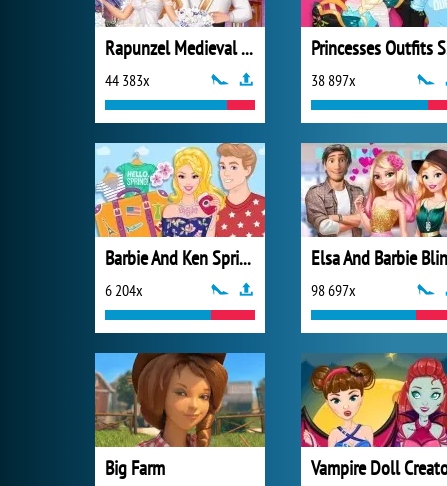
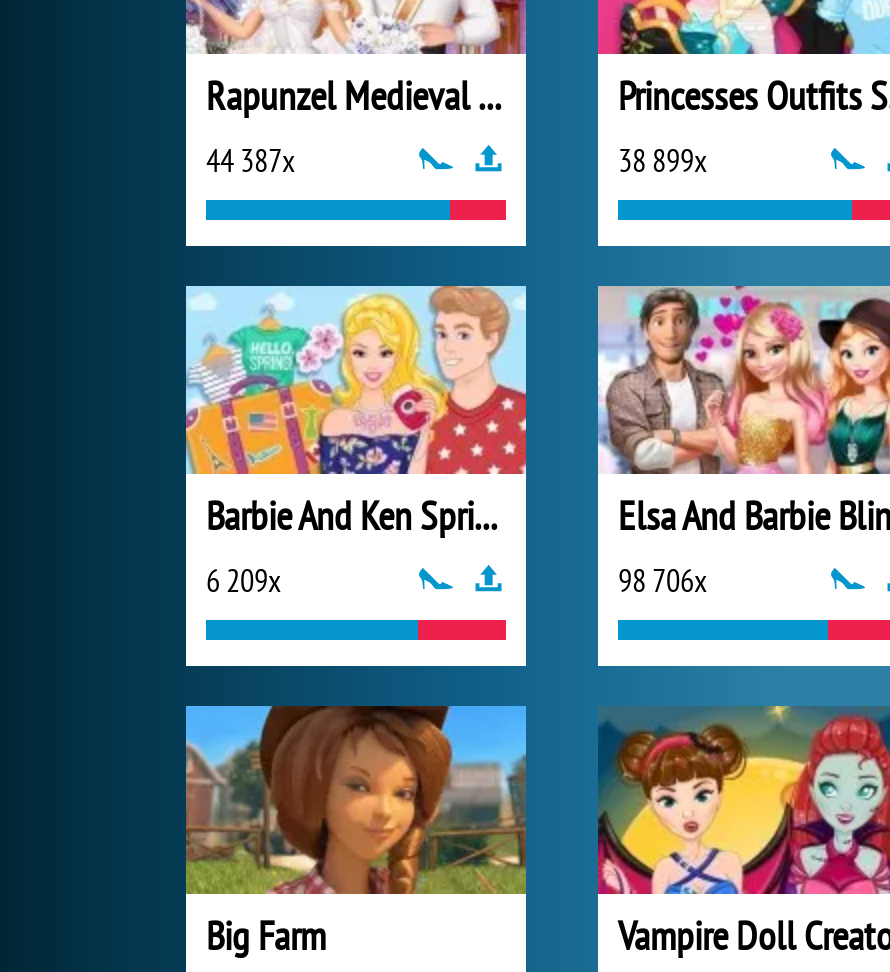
[105,70,150,90] 44 383x -> [206,140,296,180] 44 387x
[311,70,356,90] 38 897x -> [618,140,708,180] 38 899x
[105,280,356,300] 6 204x | 98 697x -> [206,560,708,600] 6 209x | 98 706x

